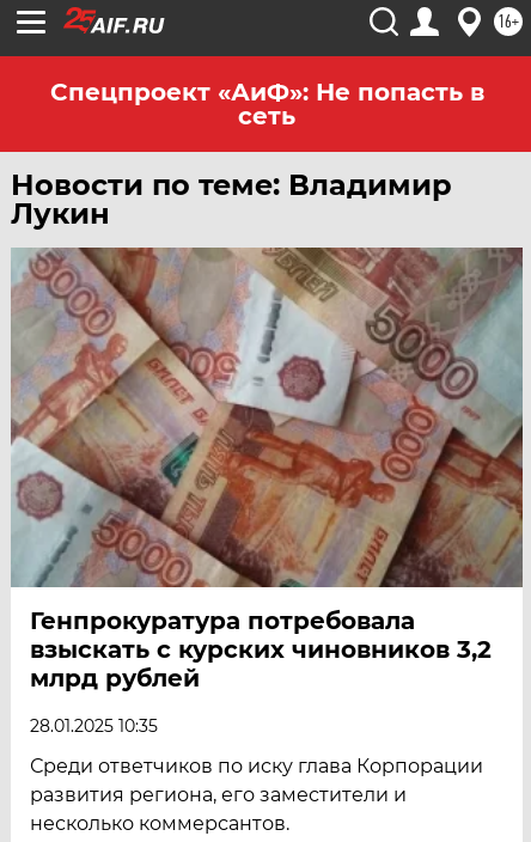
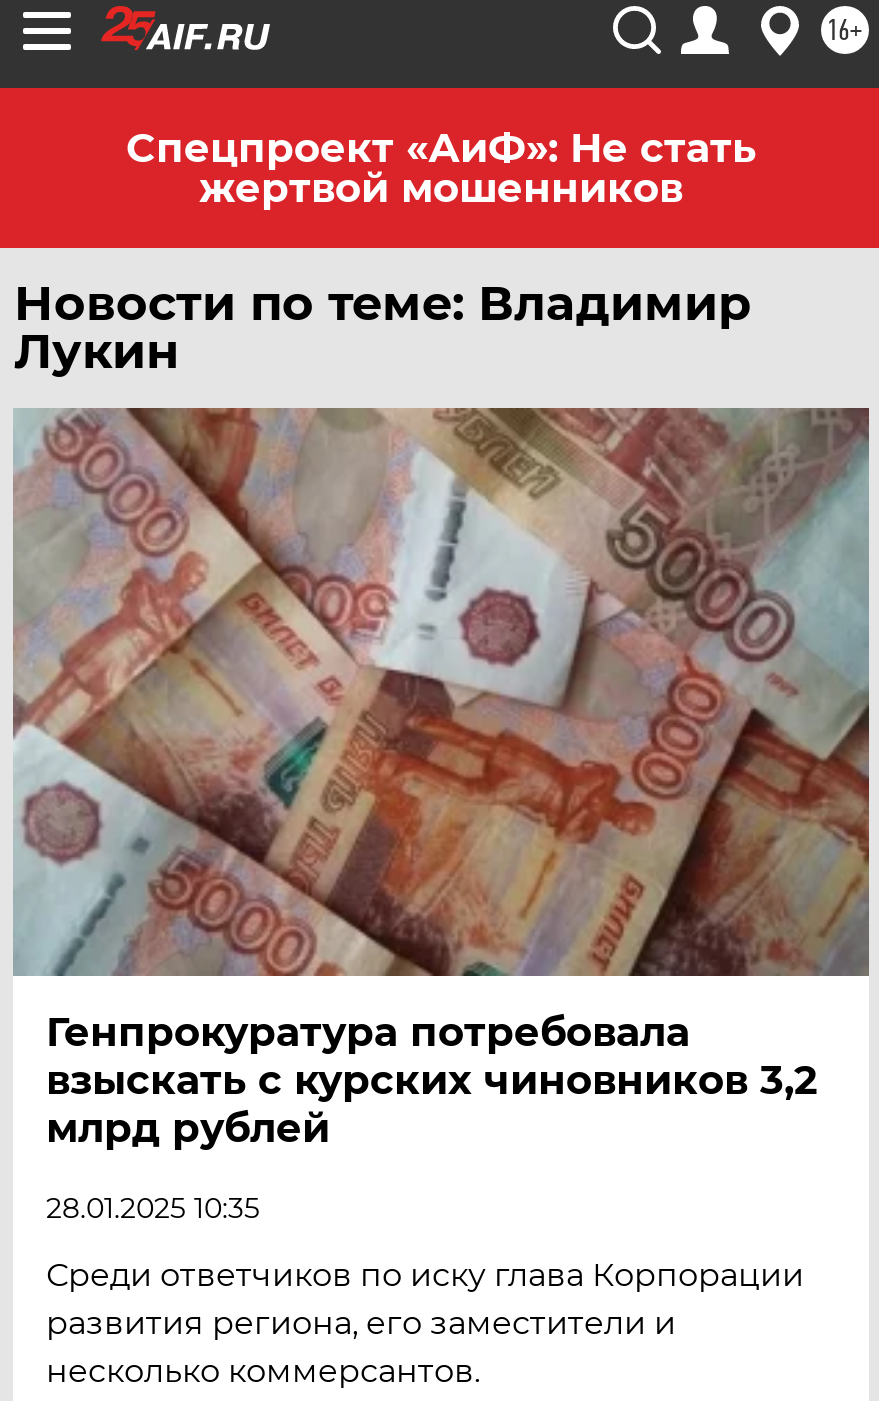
[50,78,484,130] Спецпроект «АиФ»: Не попасть в | сеть -> [126,124,756,212] Спецпроект «АиФ»: Не стать | жертвой мошенников

